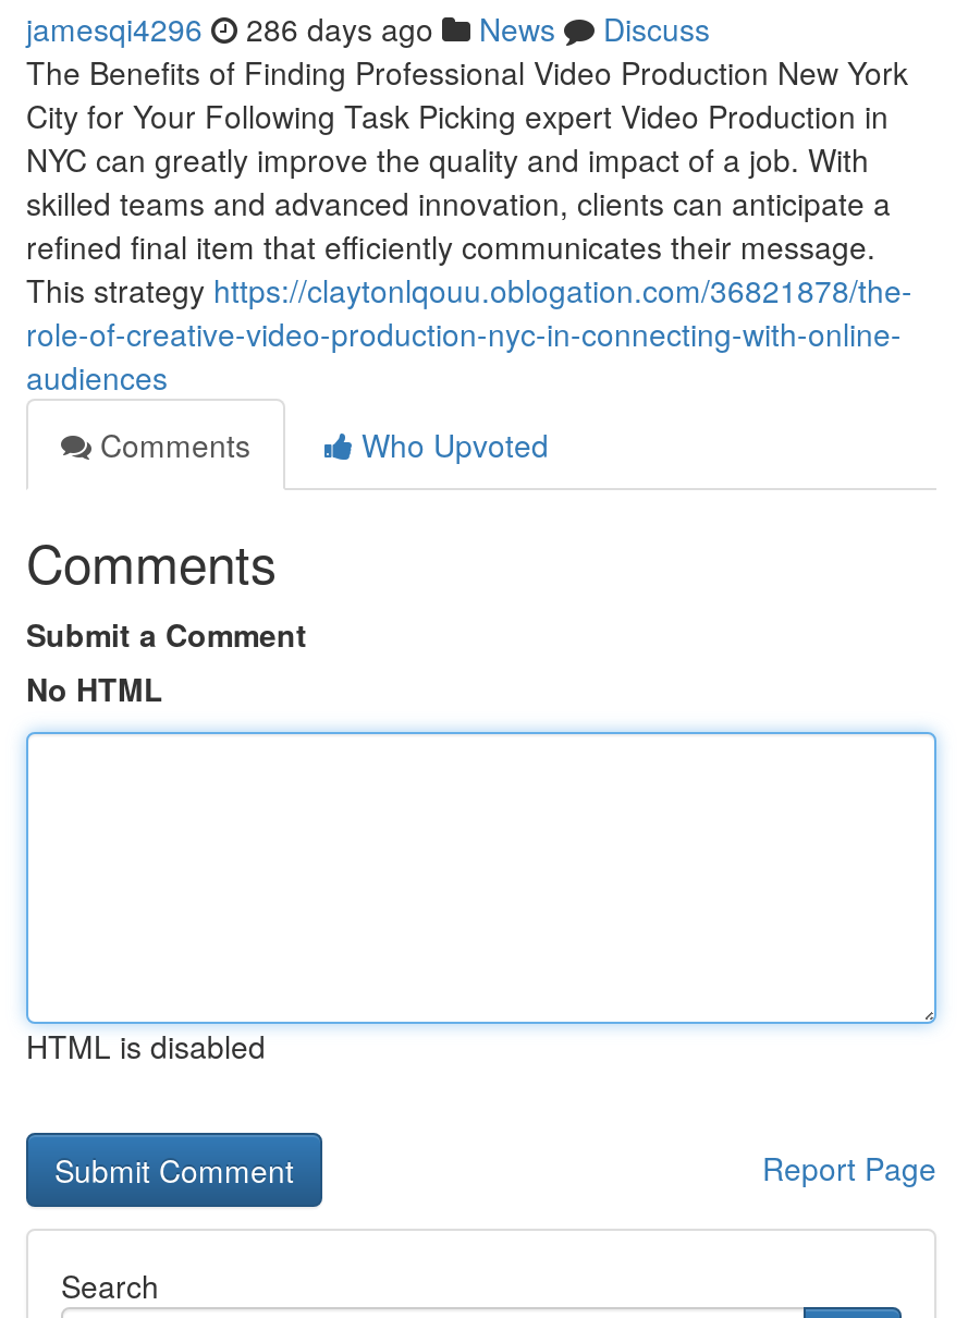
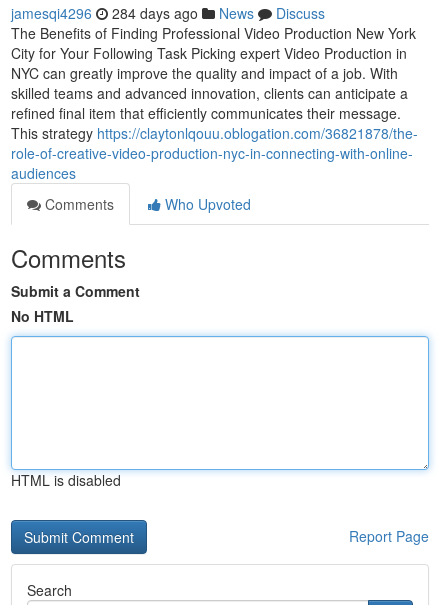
[26,7,710,50] jamesqi4296 286 days ago News Discuss -> [11,3,325,23] jamesqi4296 284 days ago News Discuss

